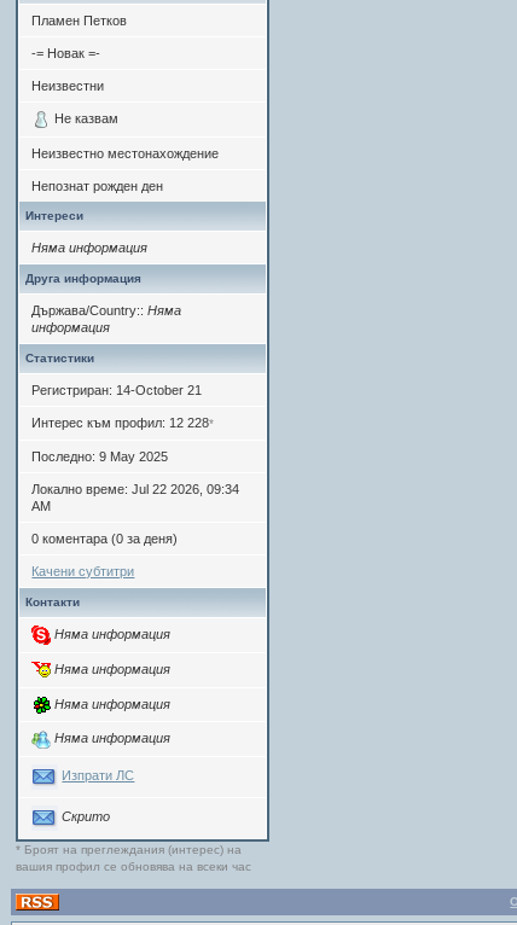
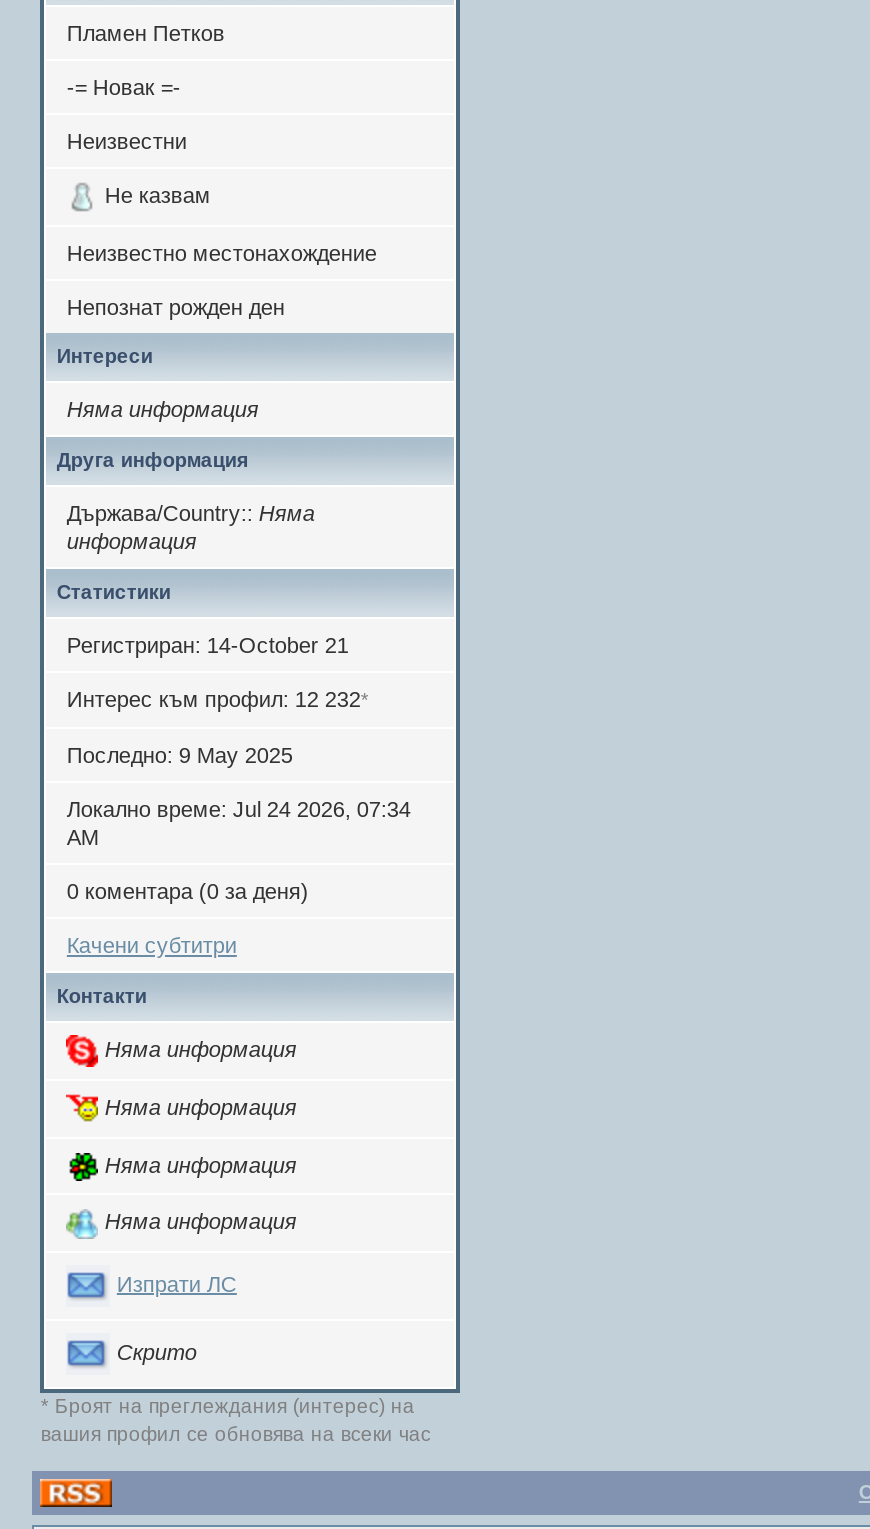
[32,416,214,430] Интерес към профил: 12 228* -> [67,687,369,711] Интерес към профил: 12 232*
[32,482,240,496] Локално време: Jul 22 2026, 09:34 -> [67,797,411,821] Локално време: Jul 24 2026, 07:34

